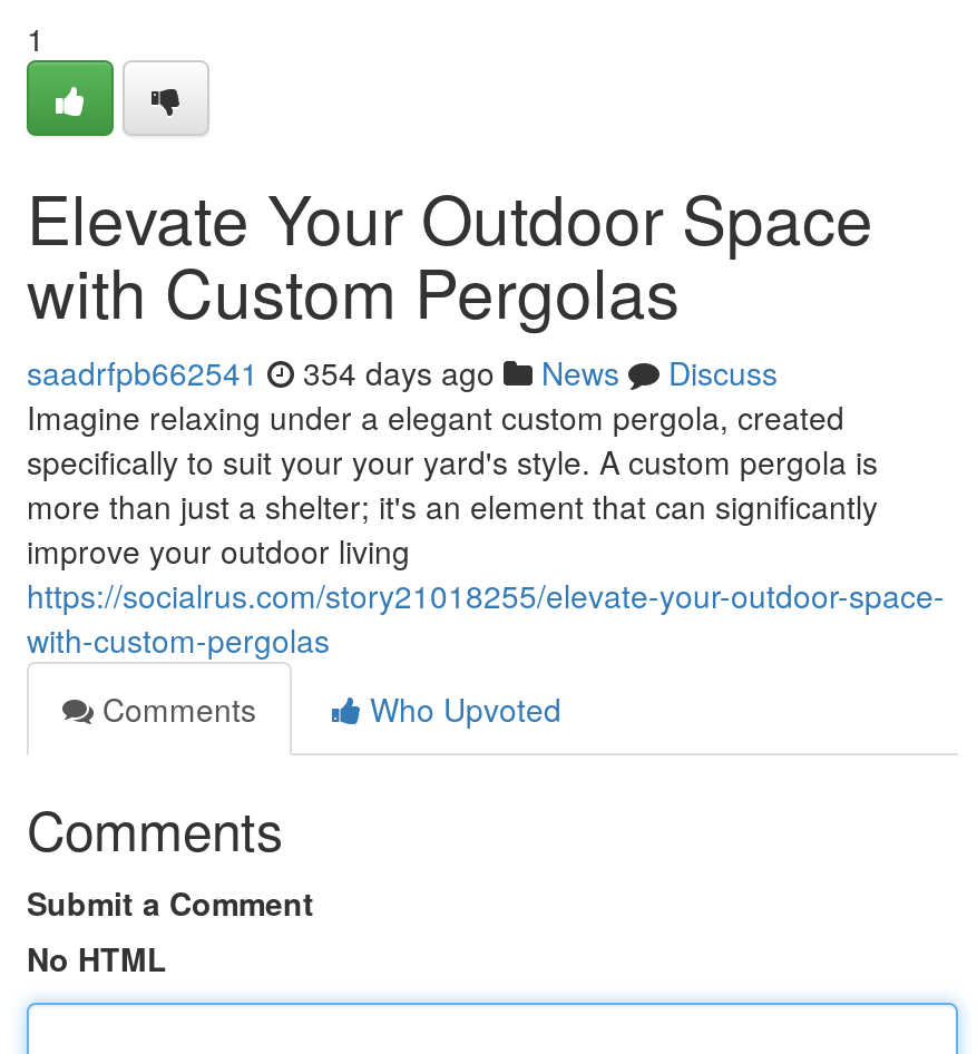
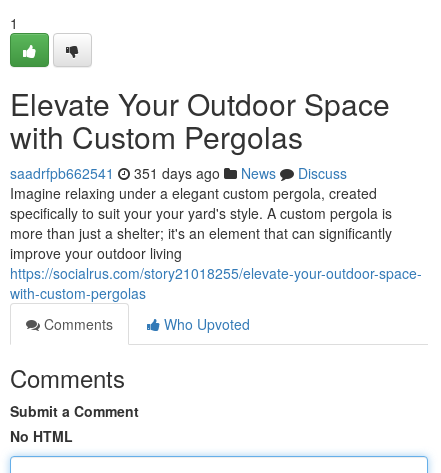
[27,350,778,394] saadrfpb662541 354 days ago News Discuss -> [10,163,347,183] saadrfpb662541 351 days ago News Discuss

